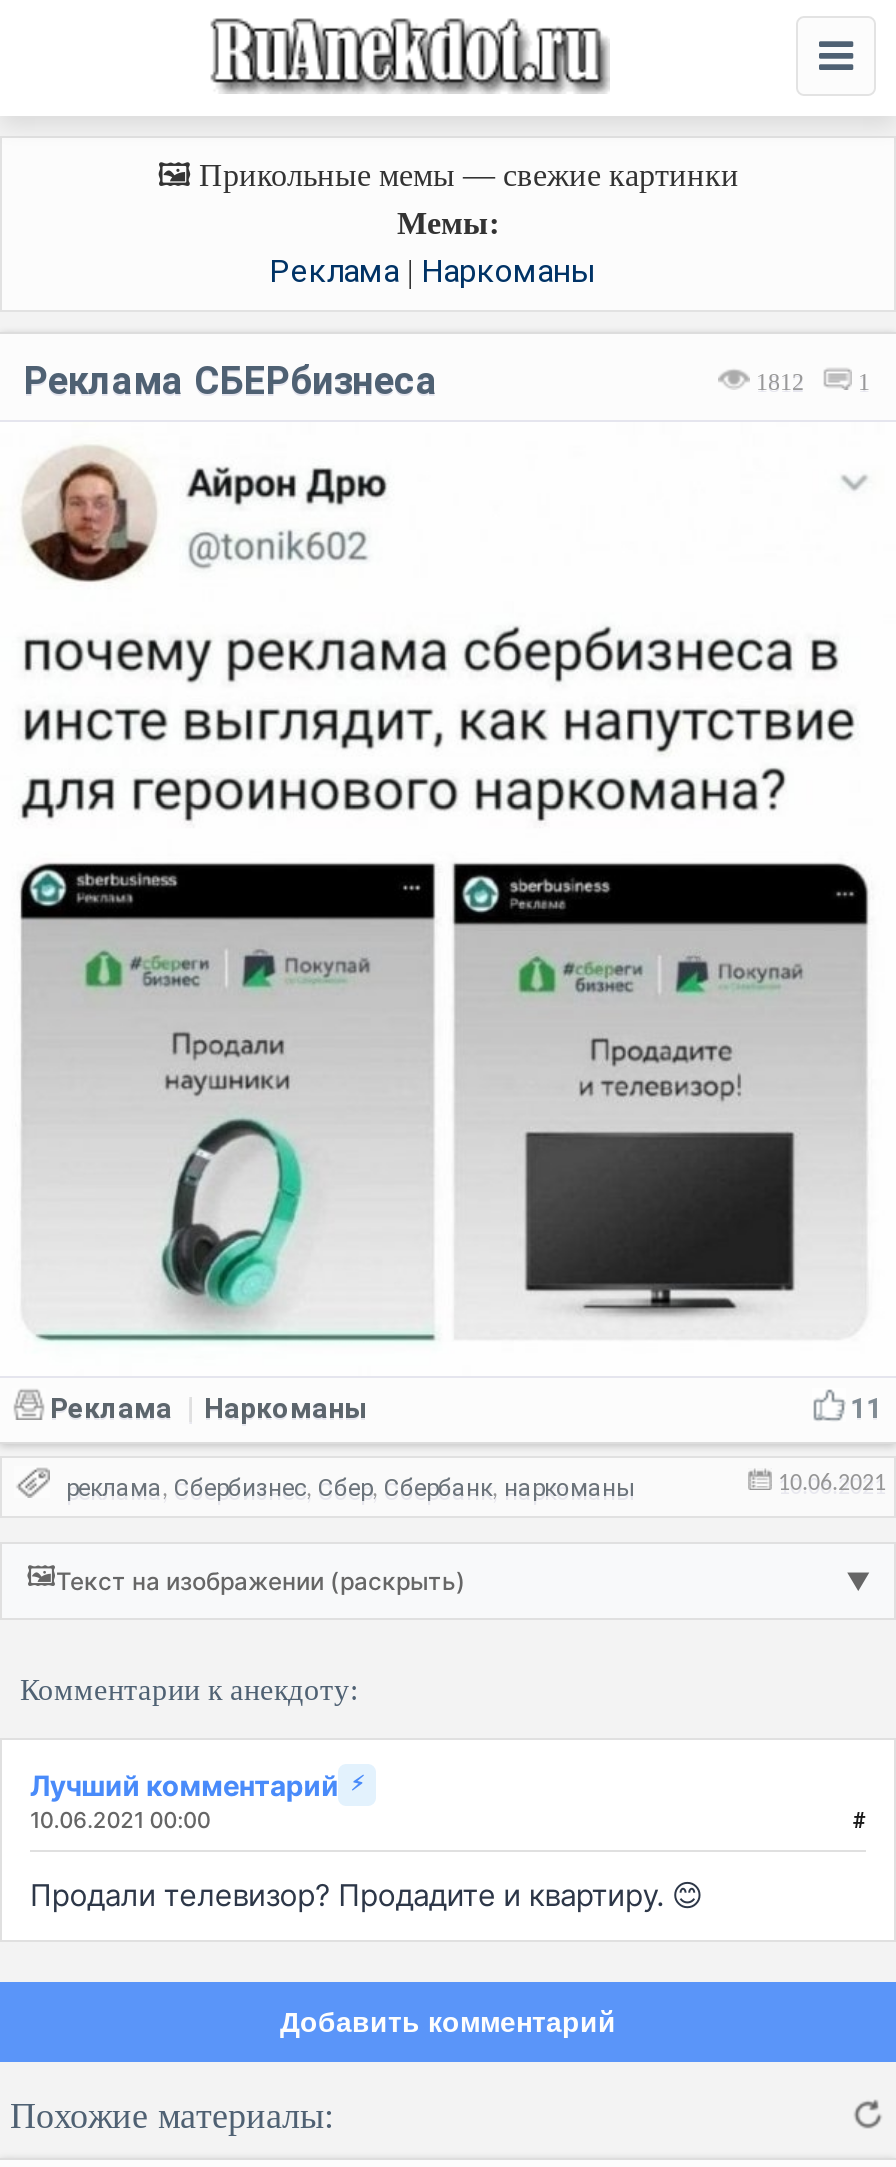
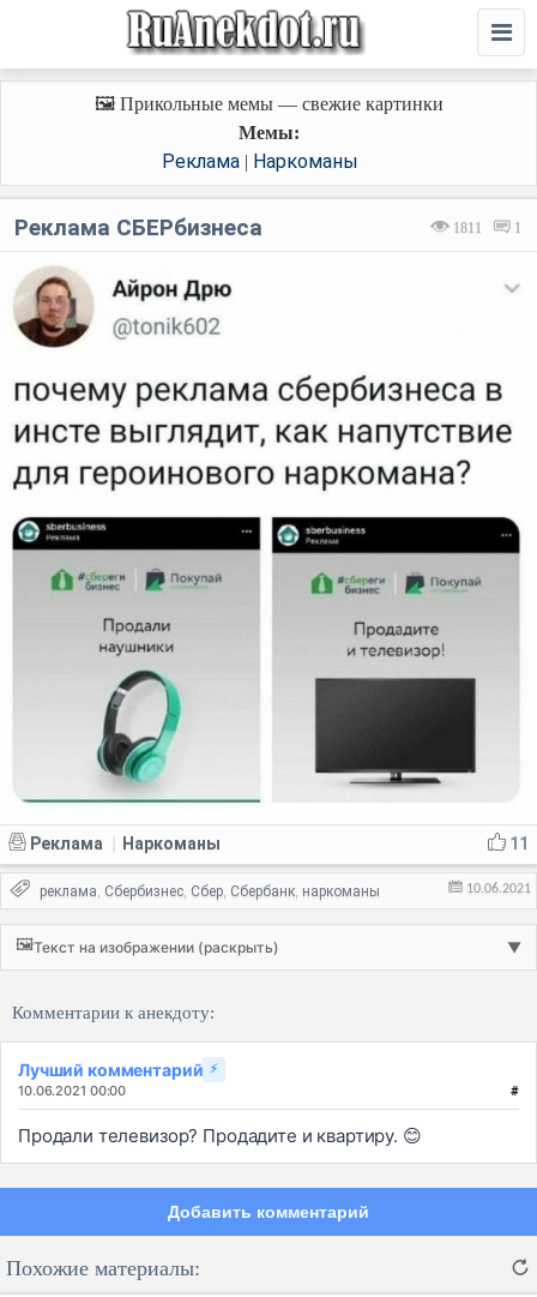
[750,368,870,396] 1812 1 -> [449,220,521,236] 1811 1

